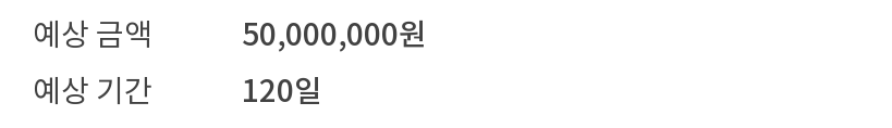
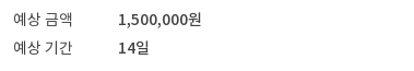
[242,15,427,54] 50,000,000원 -> [118,10,202,29] 1,500,000원
[242,72,322,111] 120일 -> [118,38,150,58] 14일

